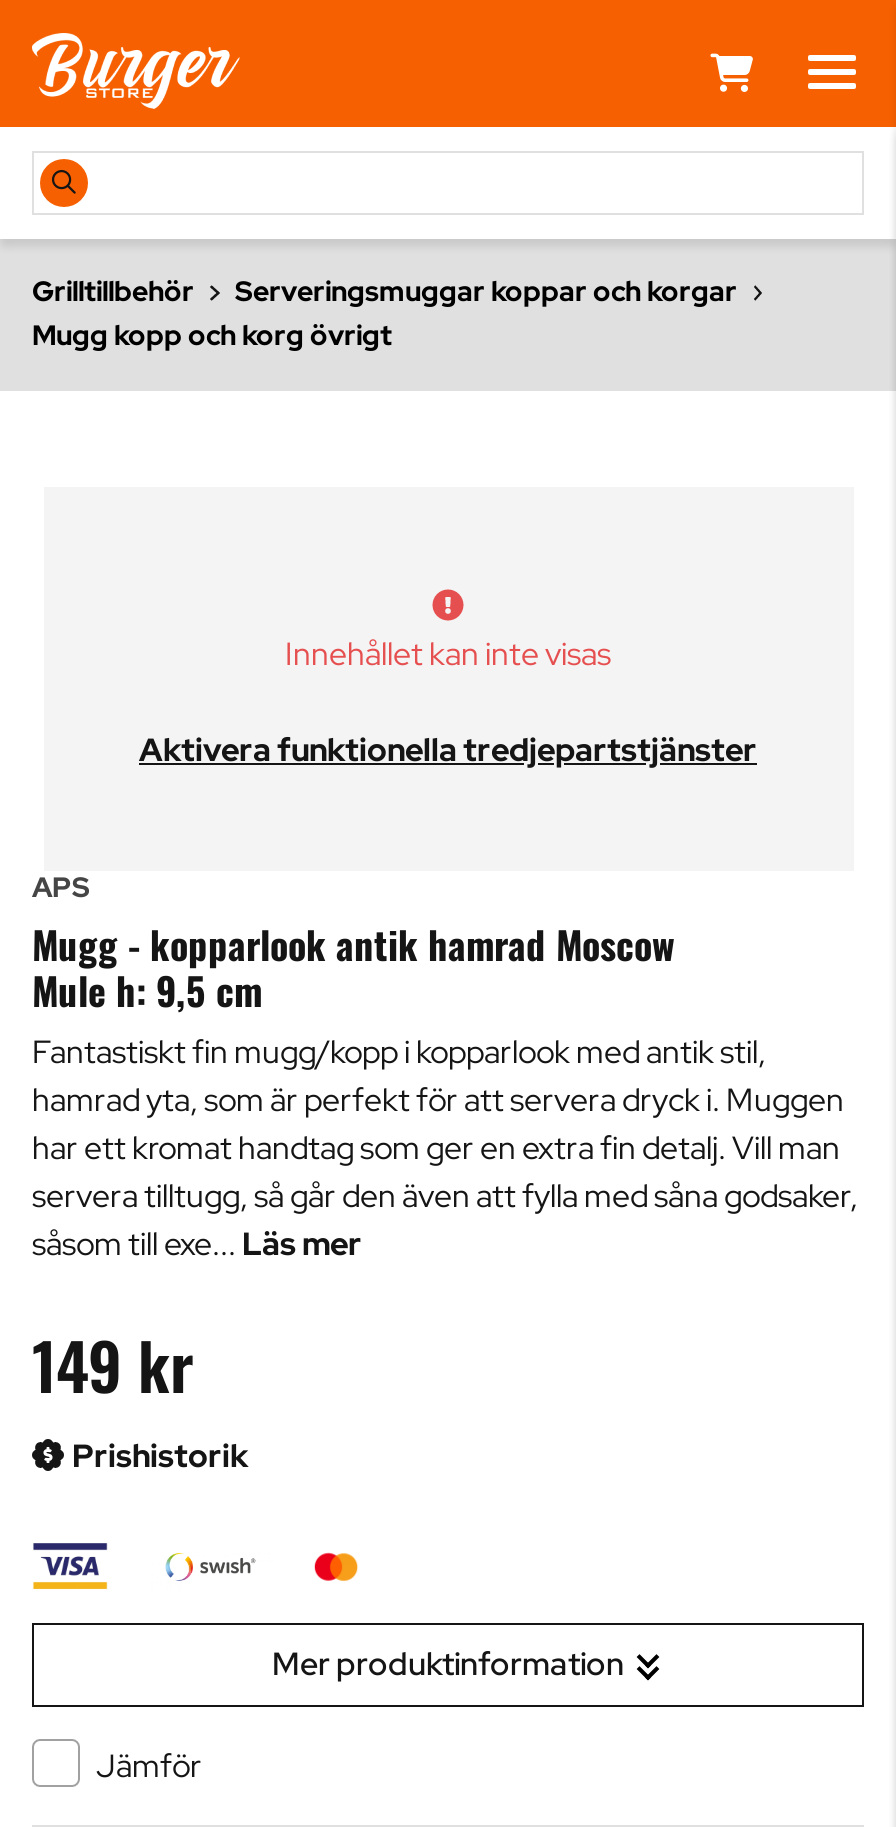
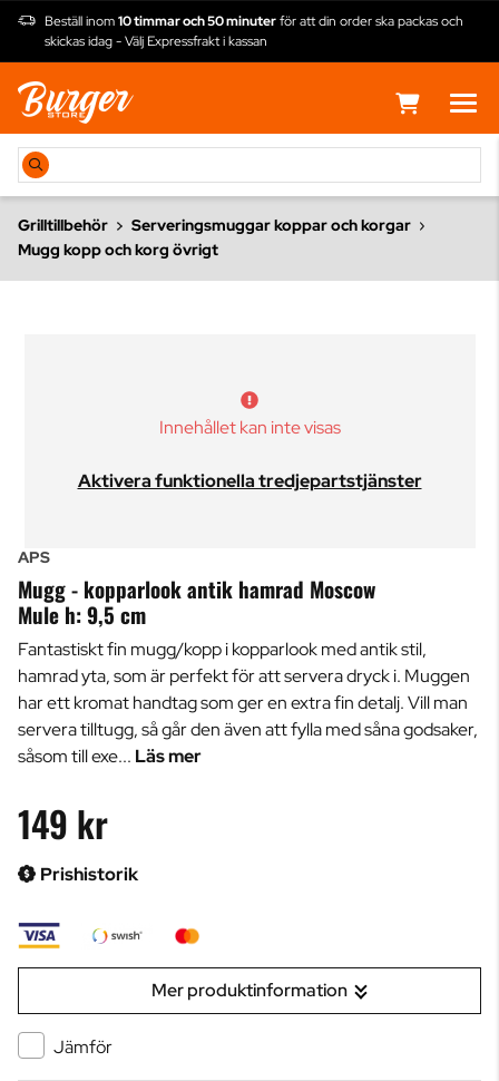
none -> [45,12,463,50] Beställ inom 10 timmar och 50 minuter för att din order ska packas och | skickas idag - Välj Expressfrakt i kassan

